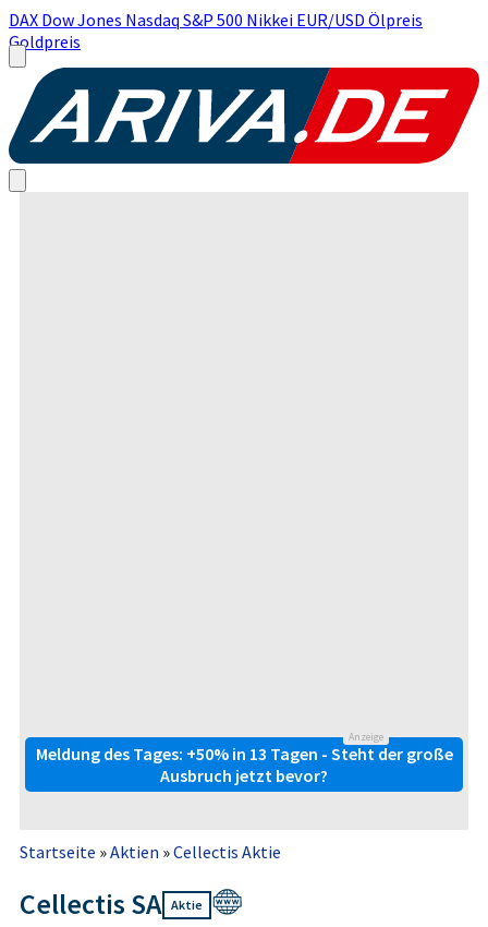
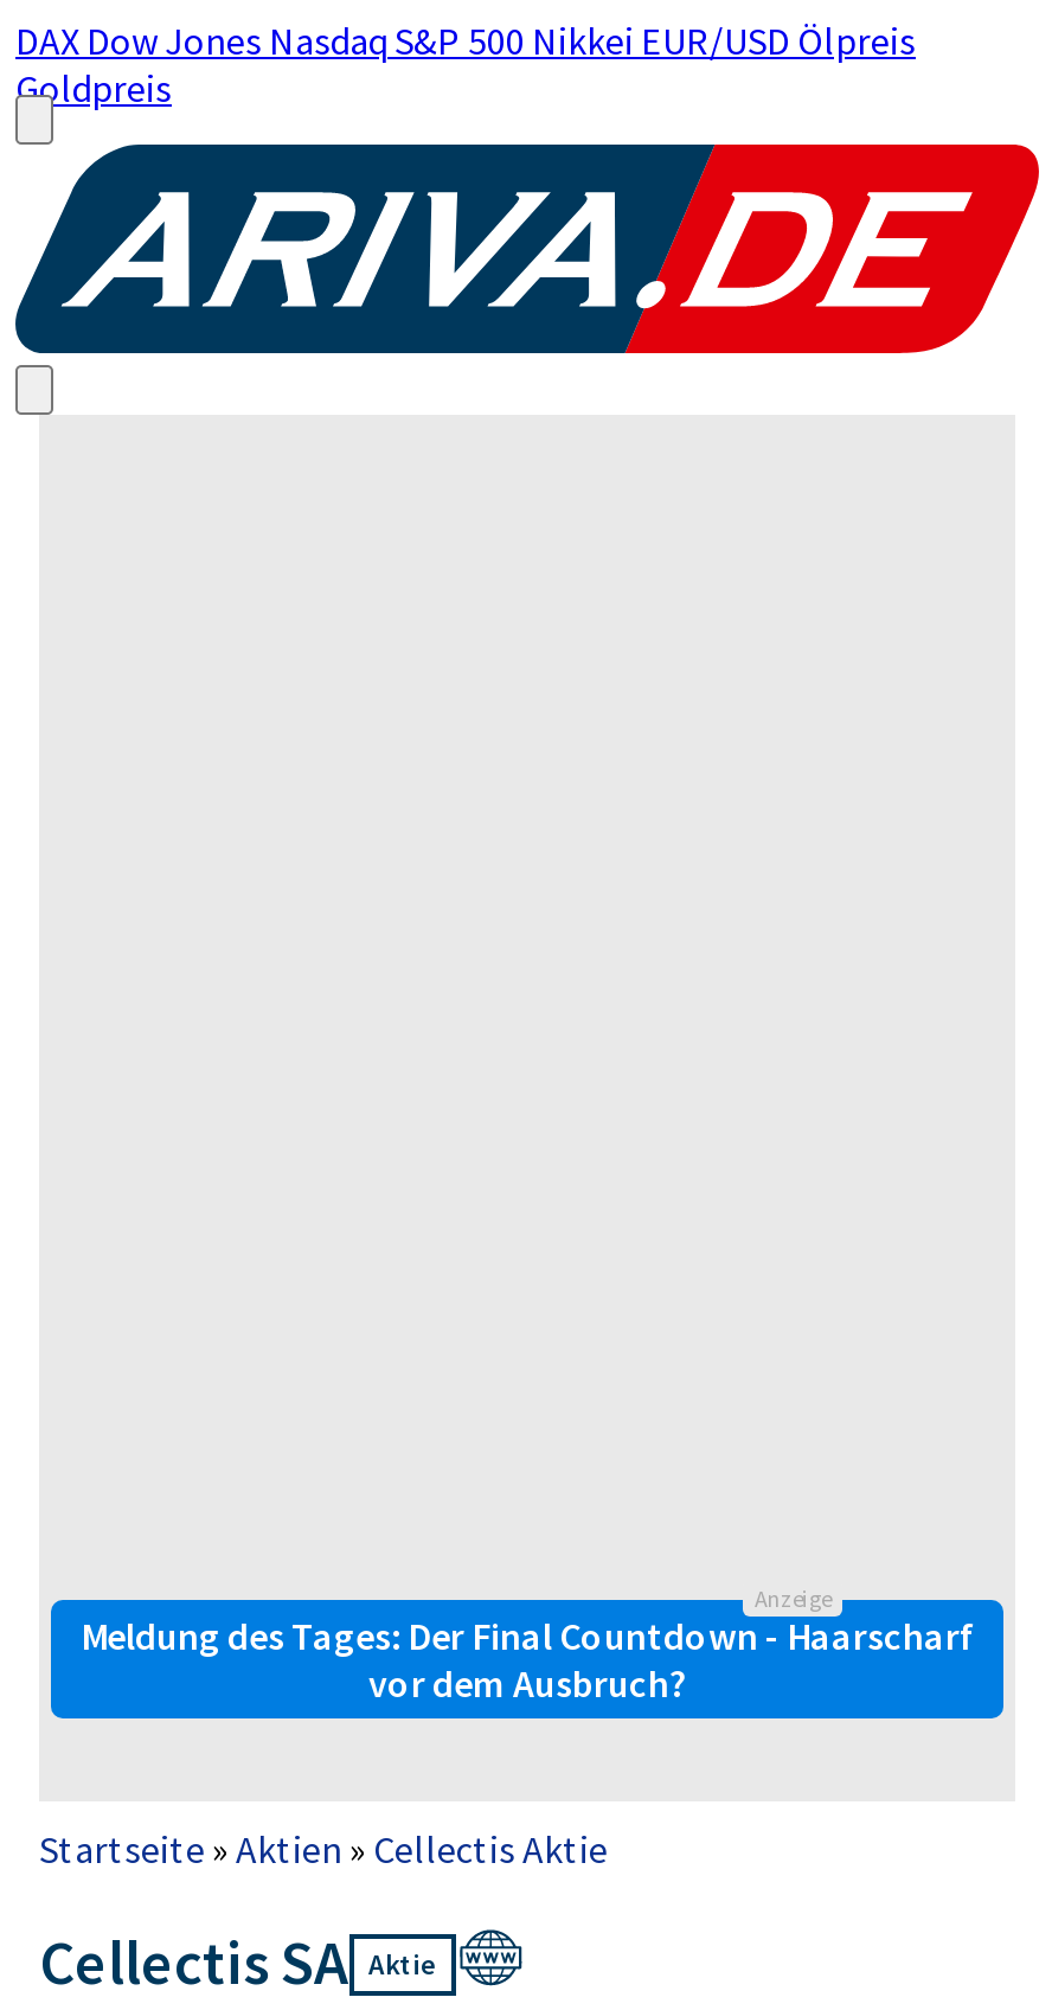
[35,742,453,786] Meldung des Tages: +50% in 13 Tagen - Steht der große | Ausbruch jetzt bevor? -> [81,1611,974,1706] Meldung des Tages: Der Final Countdown - Haarscharf | vor dem Ausbruch?

